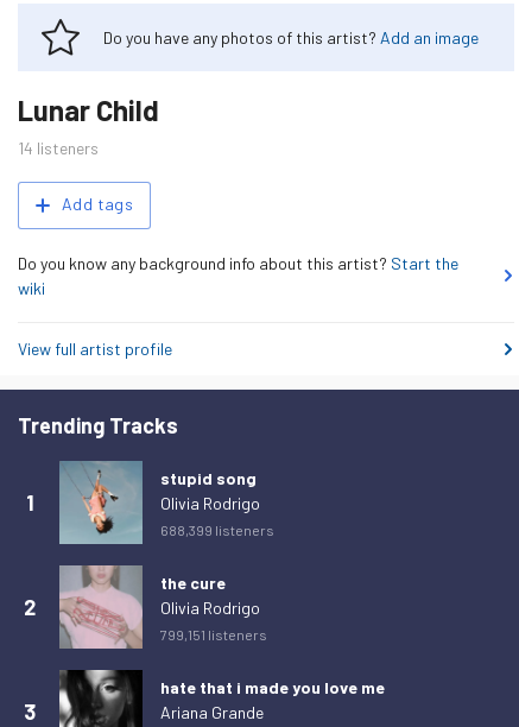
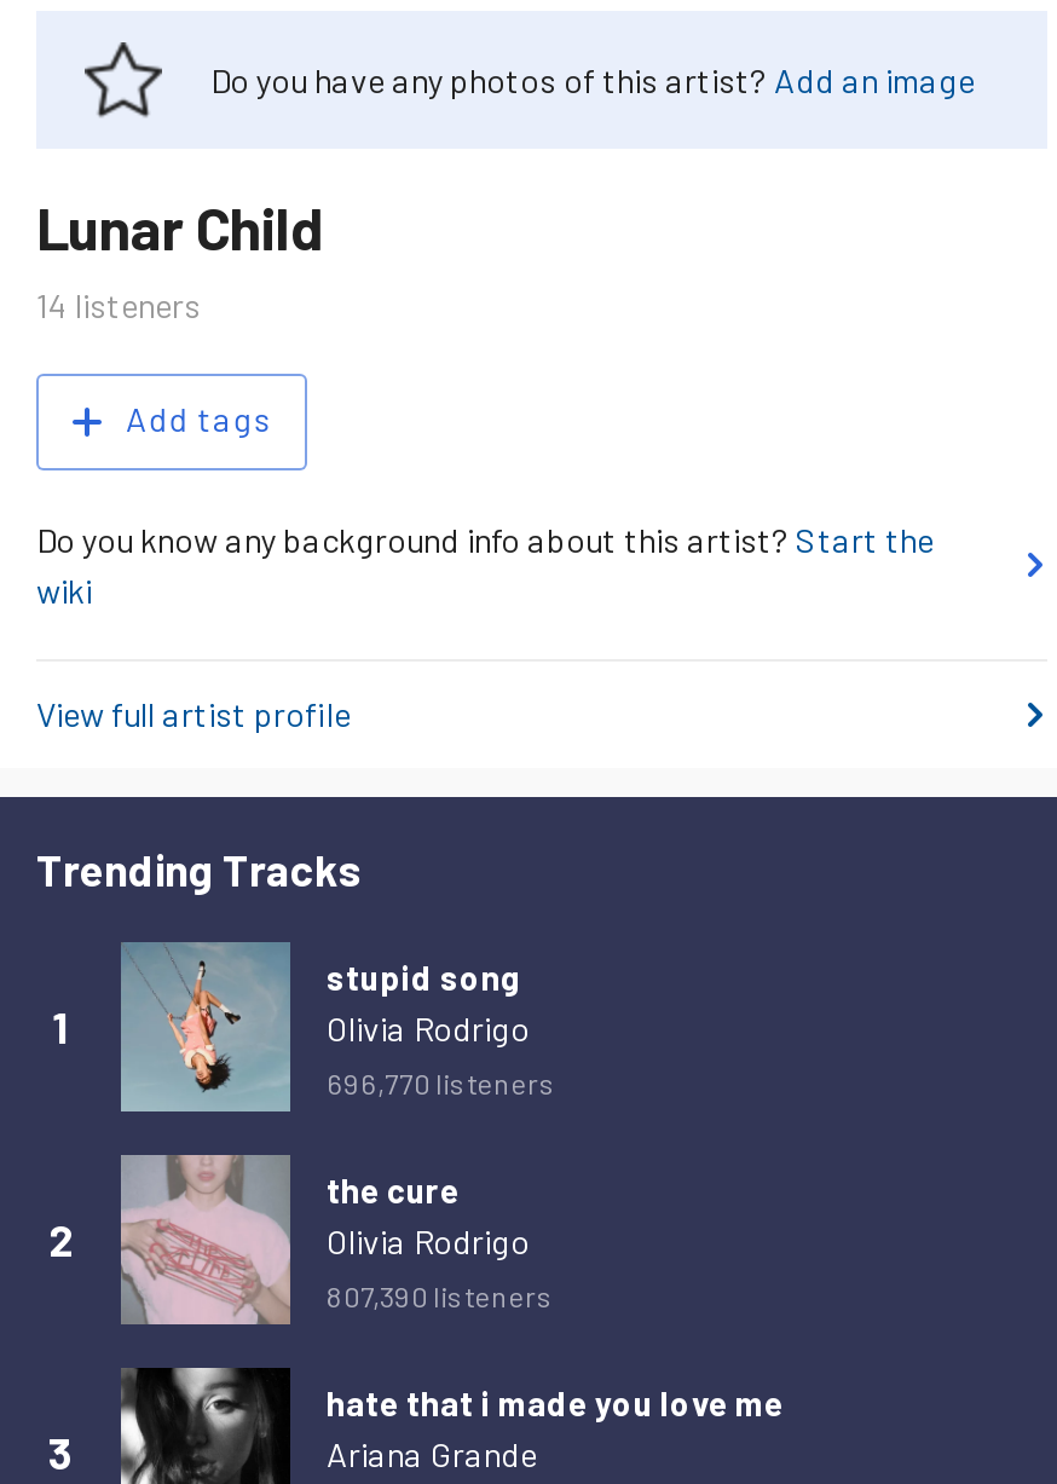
[160,521,274,538] 688,399 listeners -> [327,1064,556,1098] 696,770 listeners
[160,625,267,642] 799,151 listeners -> [327,1277,554,1311] 807,390 listeners

